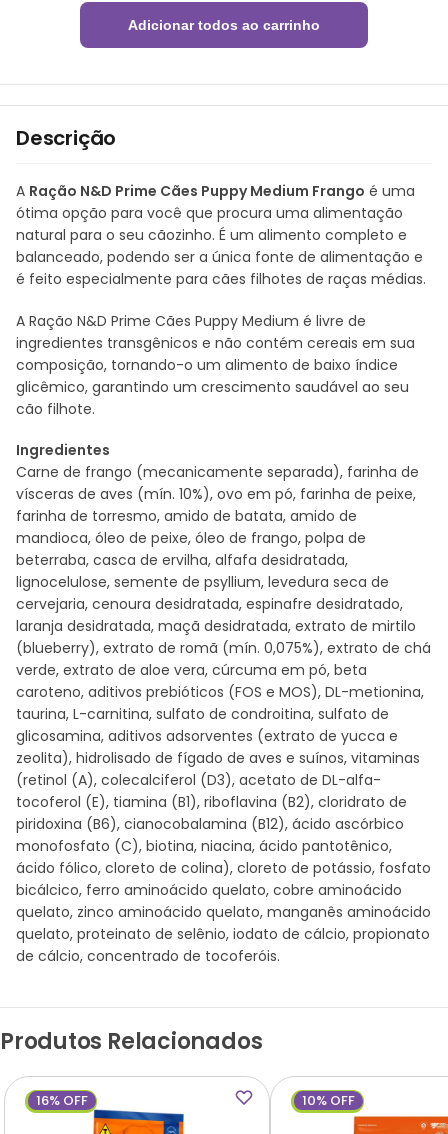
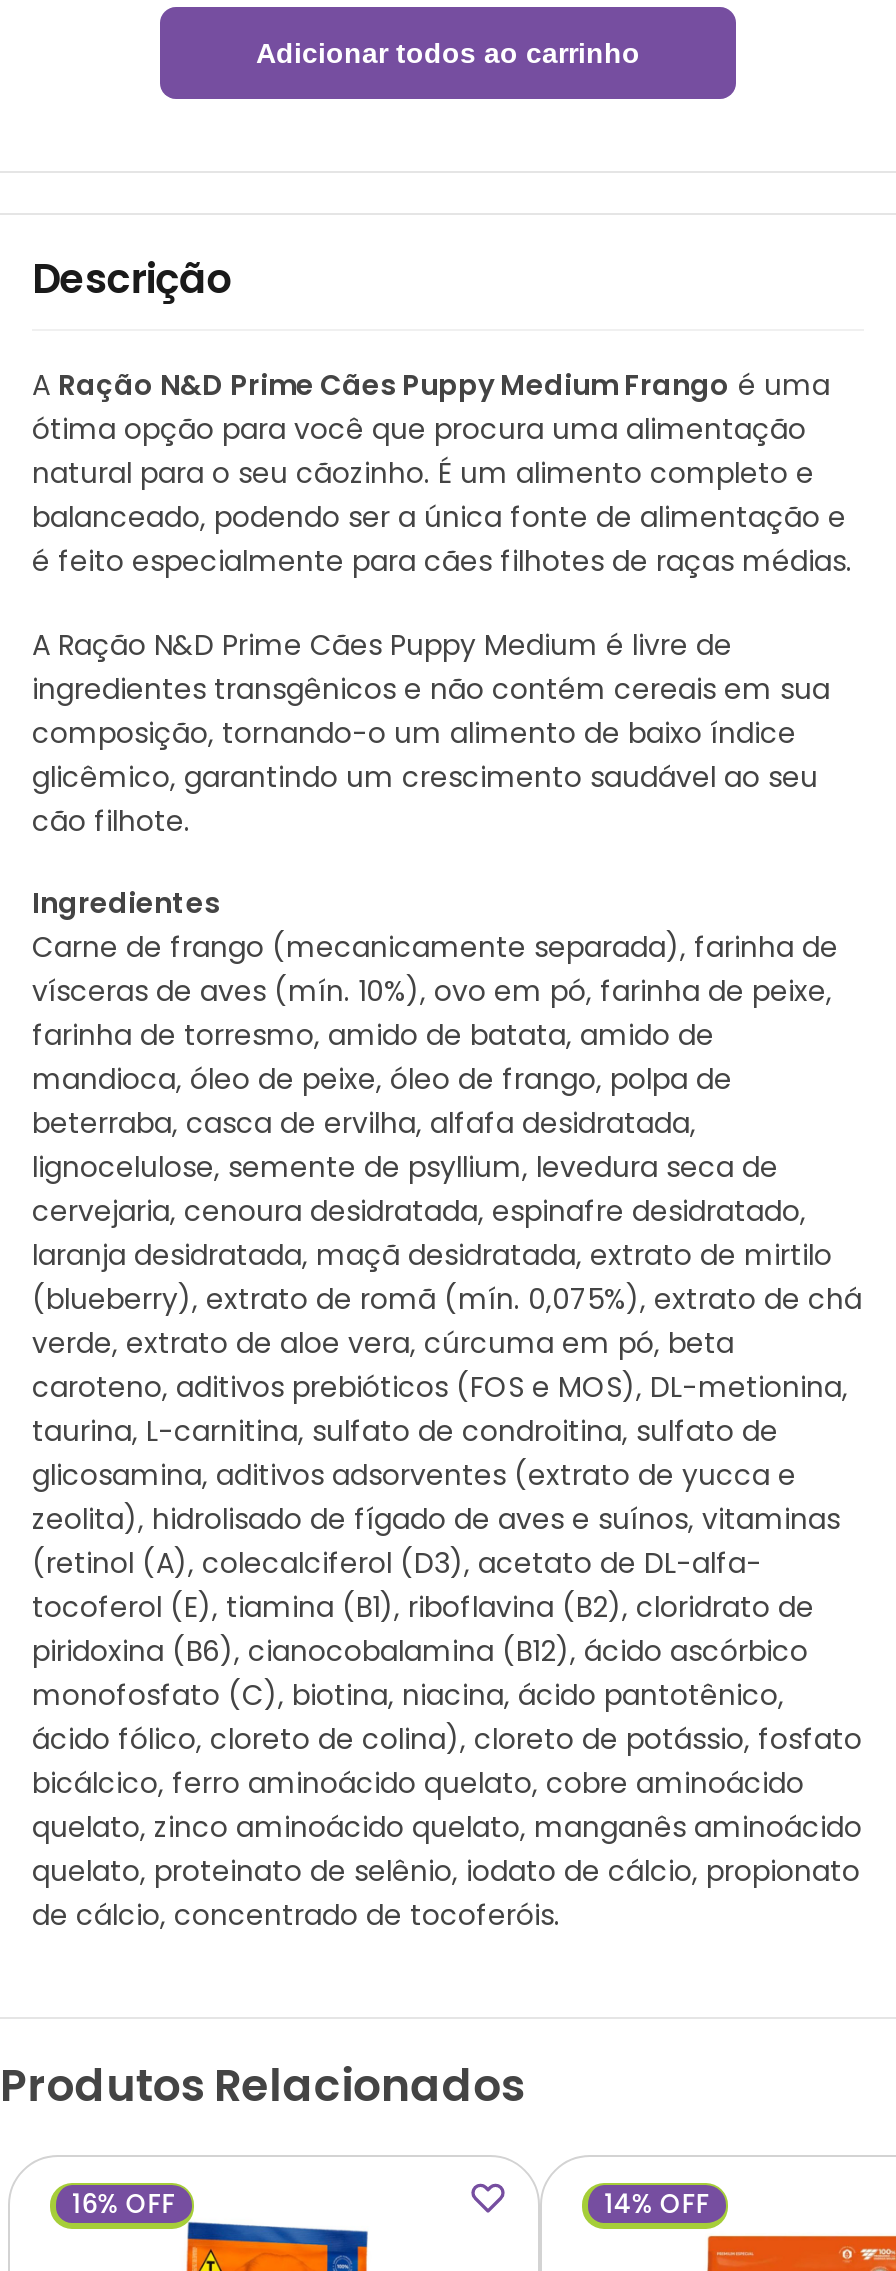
[302,1091,355,1110] 10% OFF -> [604,2184,710,2222] 14% OFF

